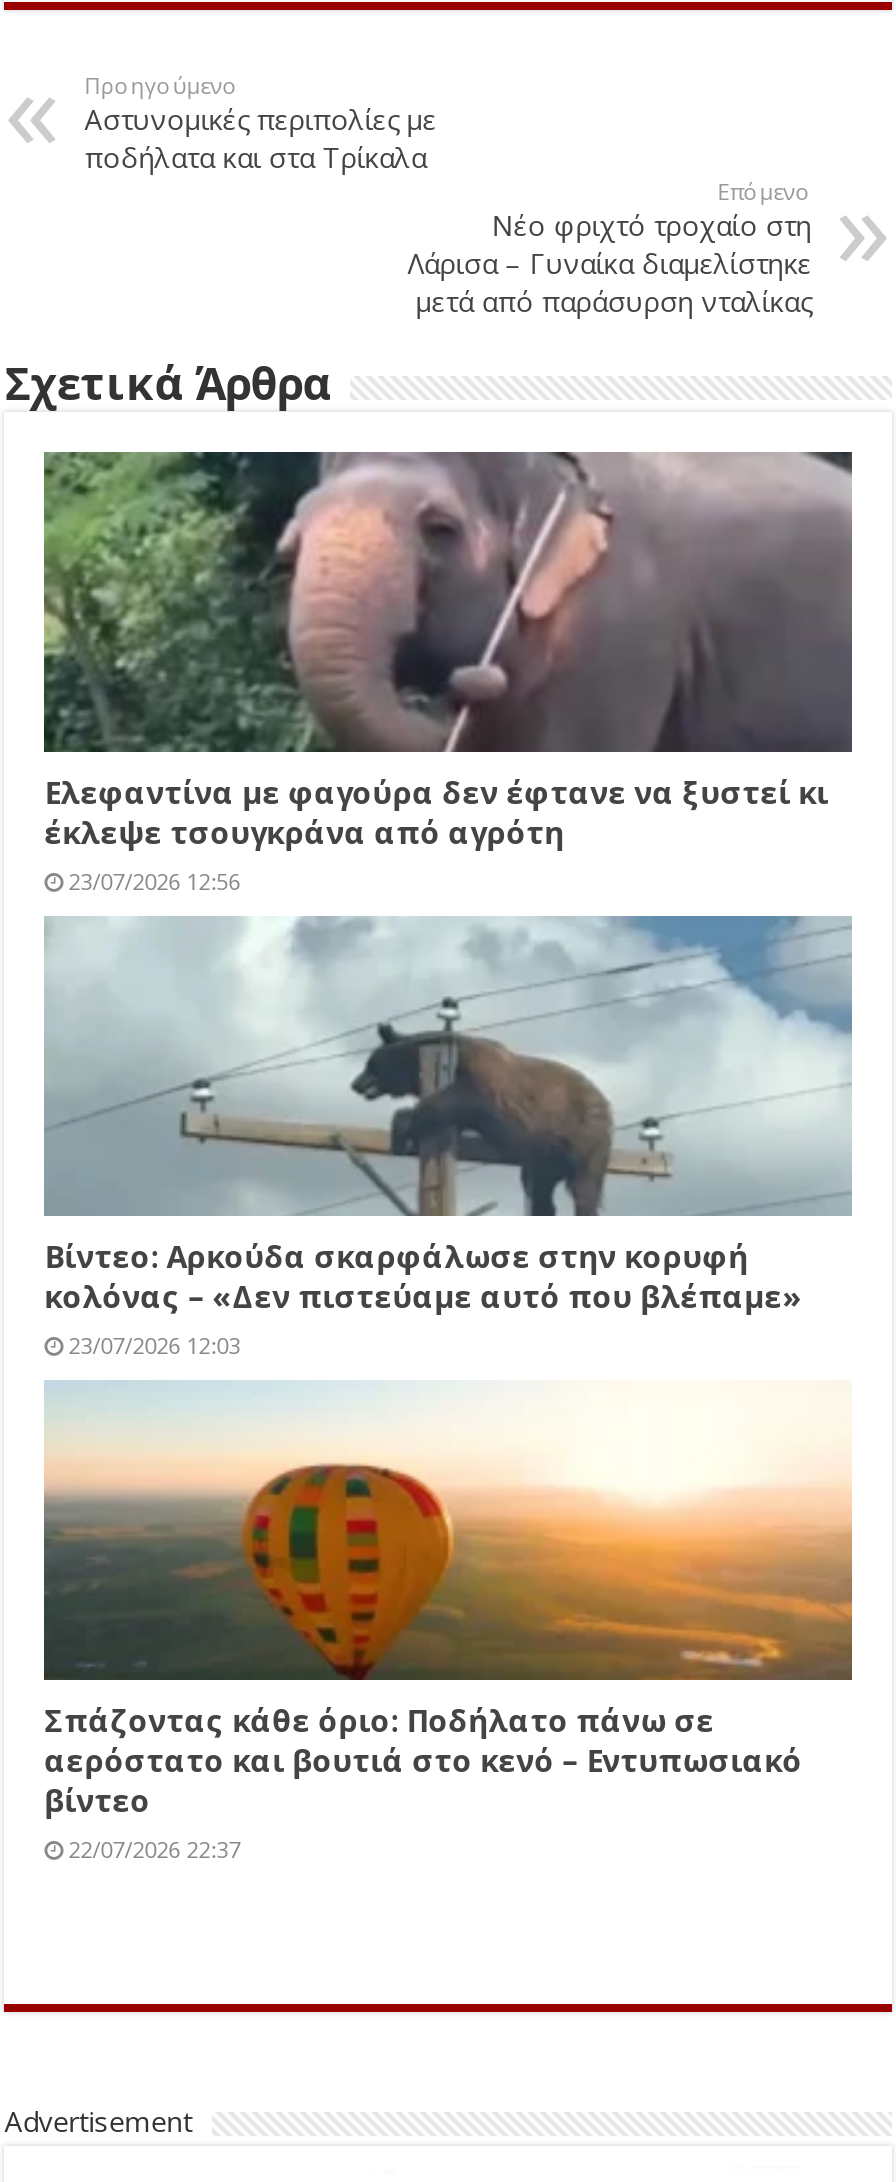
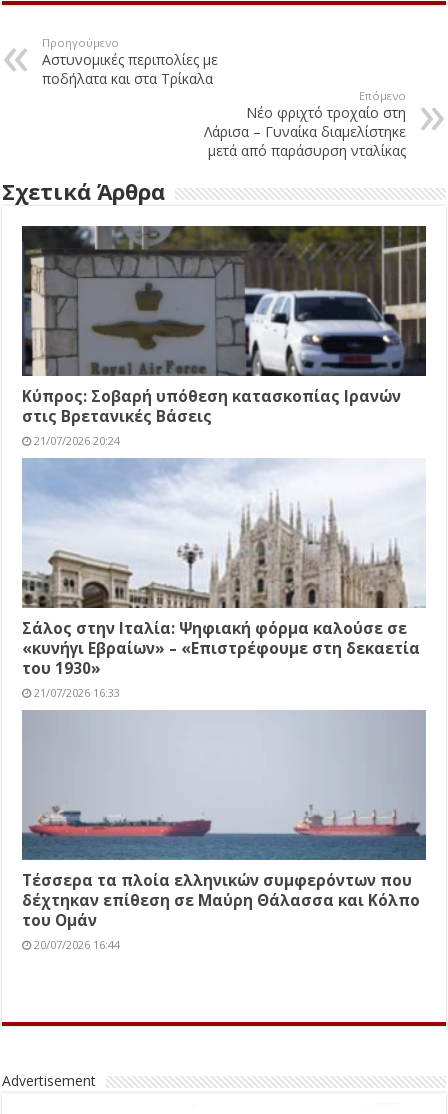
[42,450,852,896] [image] | Ελεφαντίνα με φαγούρα δεν έφτανε να ξυστεί κι | έκλεψε τσουγκράνα από αγρότη | 23/07/2026 12:56 -> [21,225,426,448] [image] | Κύπρος: Σοβαρή υπόθεση κατασκοπίας Ιρανών | στις Βρετανικές Βάσεις | 21/07/2026 20:24
[44,914,852,1360] [image] | Βίντεο: Αρκούδα σκαρφάλωσε στην κορυφή | κολόνας – «Δεν πιστεύαμε αυτό που βλέπαμε» | 23/07/2026 12:03 -> [22,458,425,700] [image] | Σάλος στην Ιταλία: Ψηφιακή φόρμα καλούσε σε | «κυνήγι Εβραίων» – «Επιστρέφουμε στη δεκαετία | του 1930» | 21/07/2026 16:33
[44,1384,854,1864] [image] | Σπάζοντας κάθε όριο: Ποδήλατο πάνω σε | αερόστατο και βουτιά στο κενό – Εντυπωσιακό | βίντεο | 22/07/2026 22:37 -> [22,710,426,952] [image] | Τέσσερα τα πλοία ελληνικών συμφερόντων που | δέχτηκαν επίθεση σε Μαύρη Θάλασσα και Κόλπο | του Ομάν | 20/07/2026 16:44

